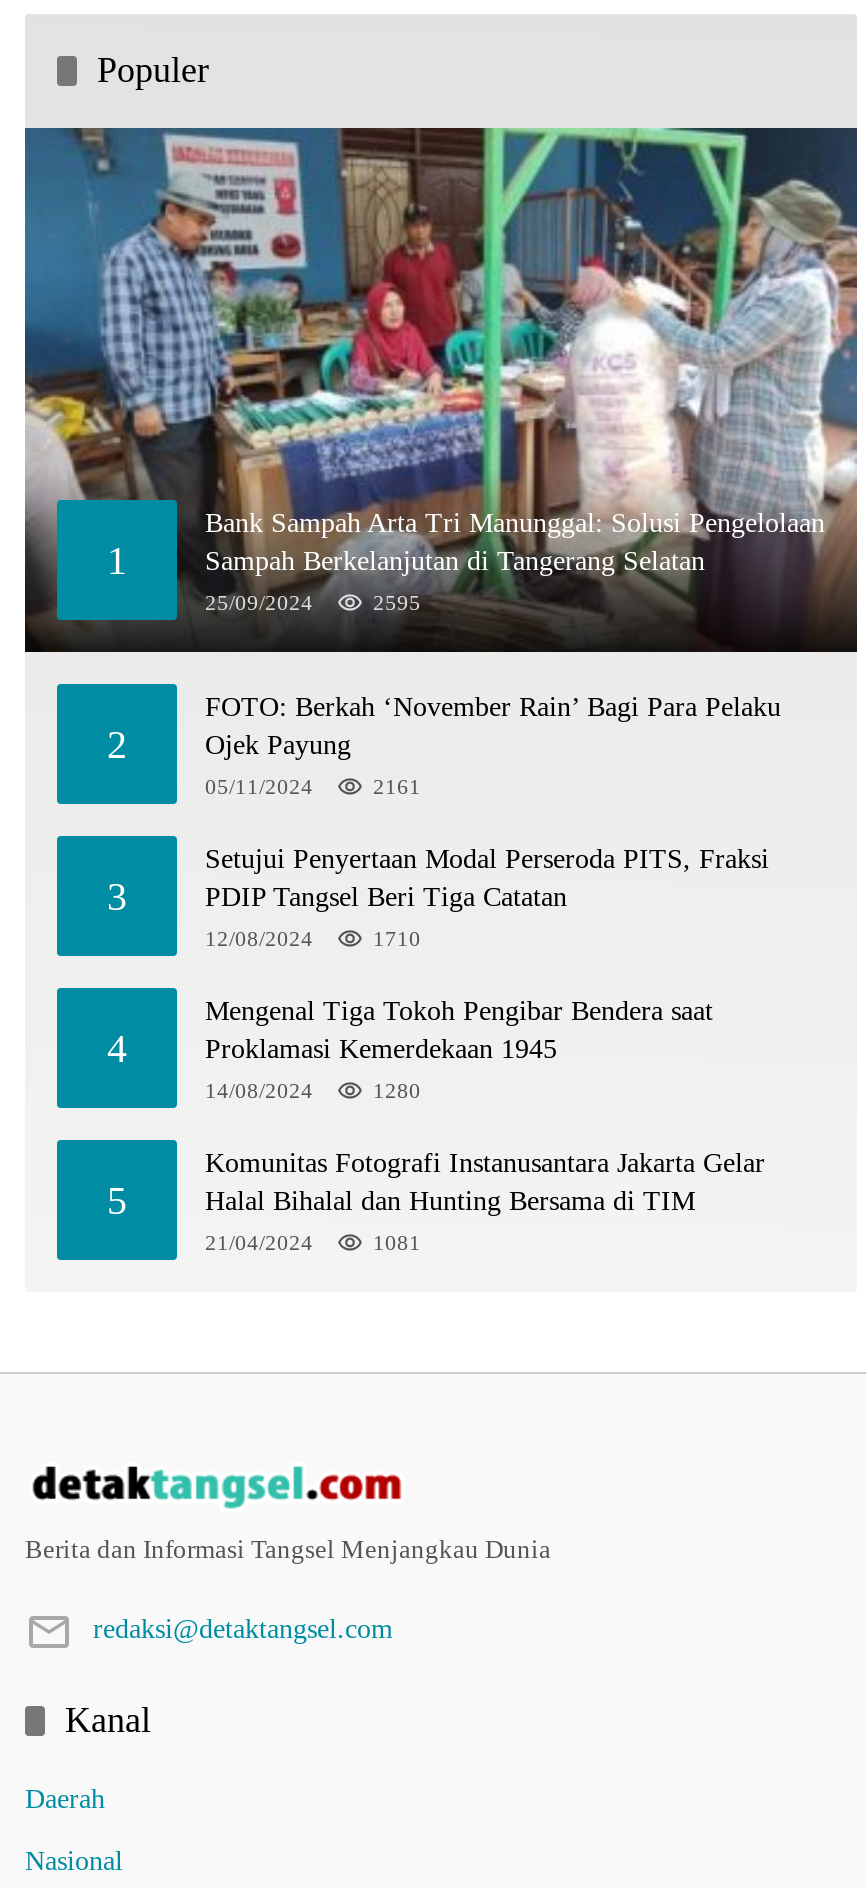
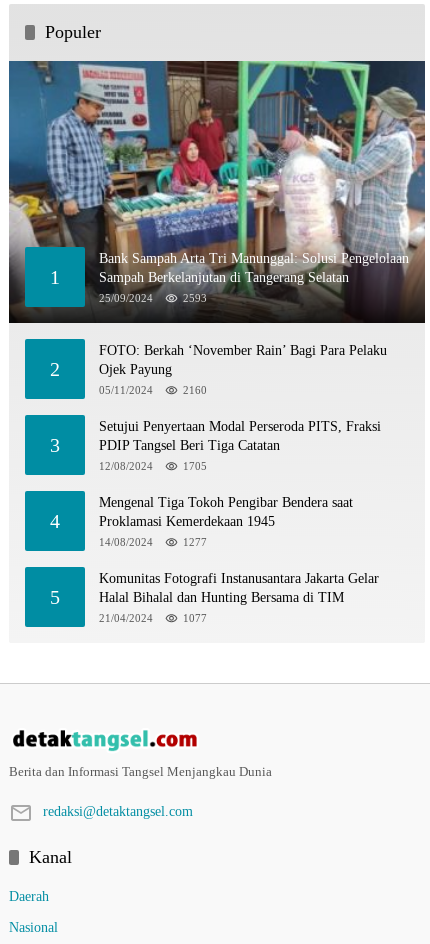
[373,589,421,613] 2595 -> [183,292,207,304] 2593
[373,773,421,797] 2161 -> [183,384,207,396] 2160
[373,925,421,949] 1710 -> [183,460,207,472] 1705
[373,1077,421,1101] 1280 -> [183,536,207,548] 1277
[373,1229,421,1253] 1081 -> [183,612,207,624] 1077

